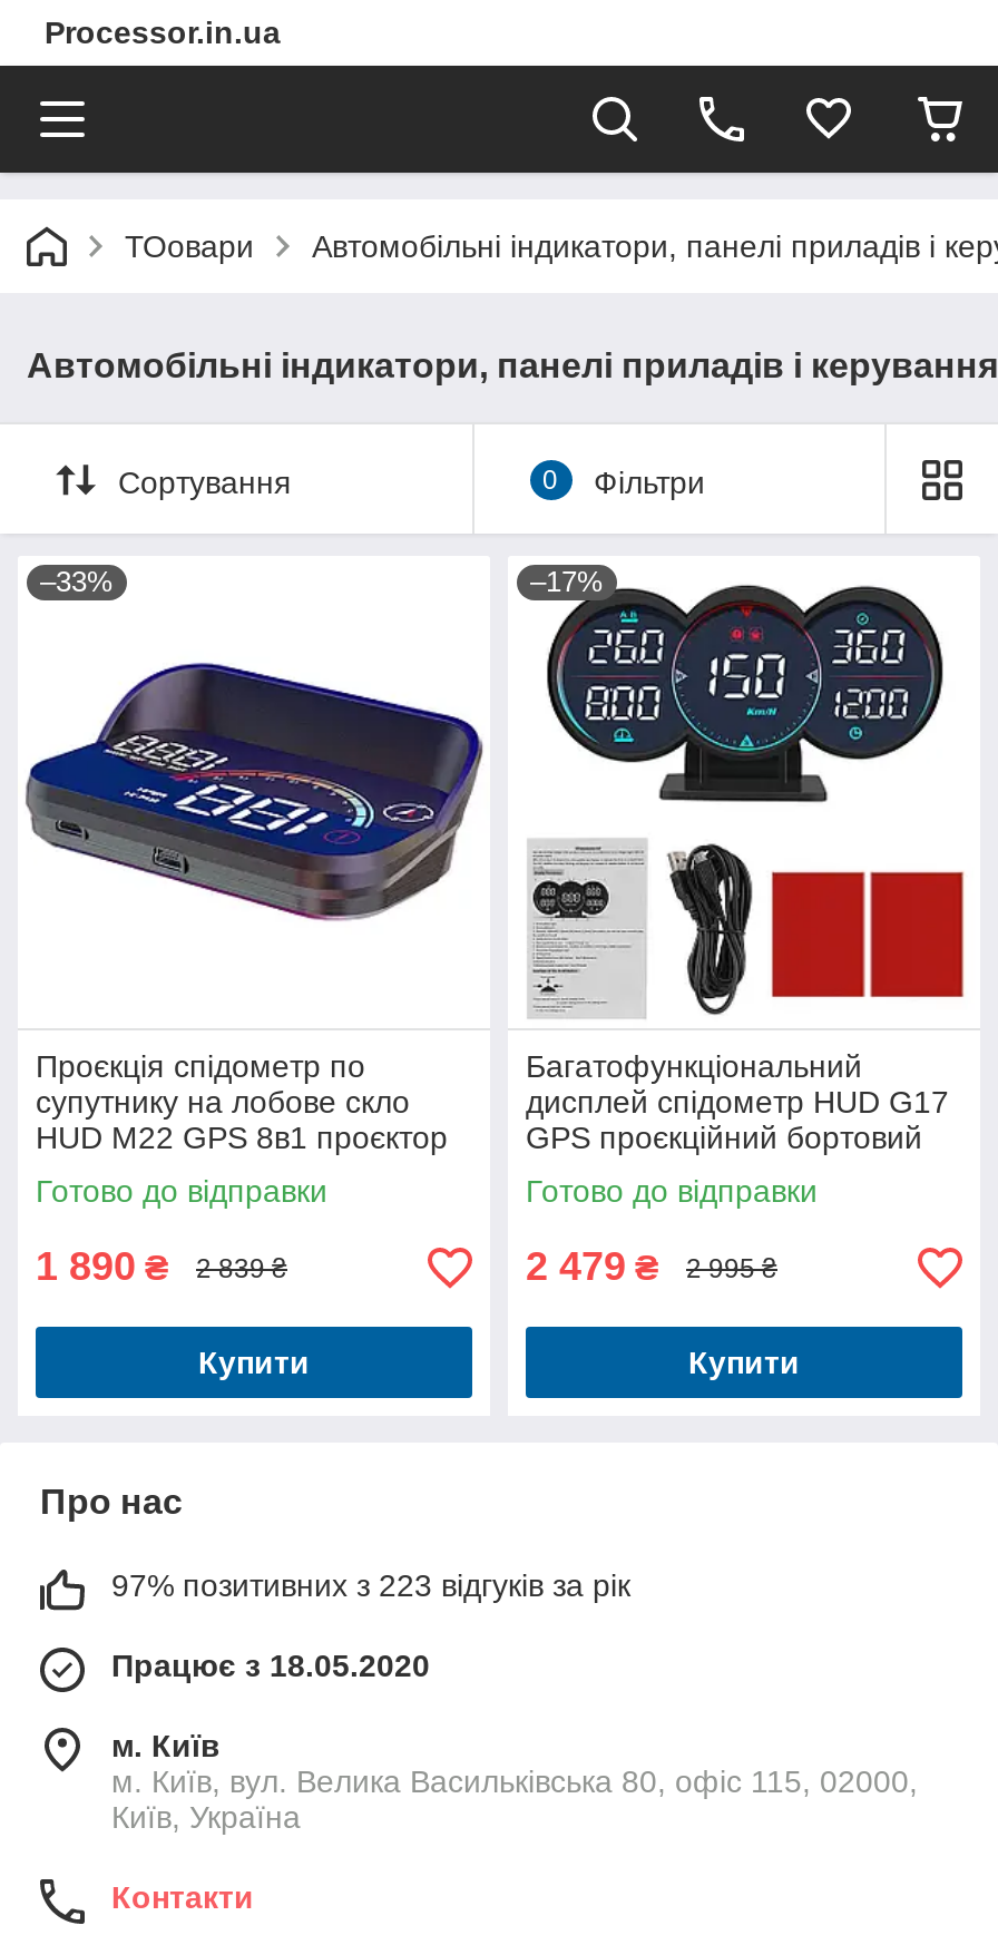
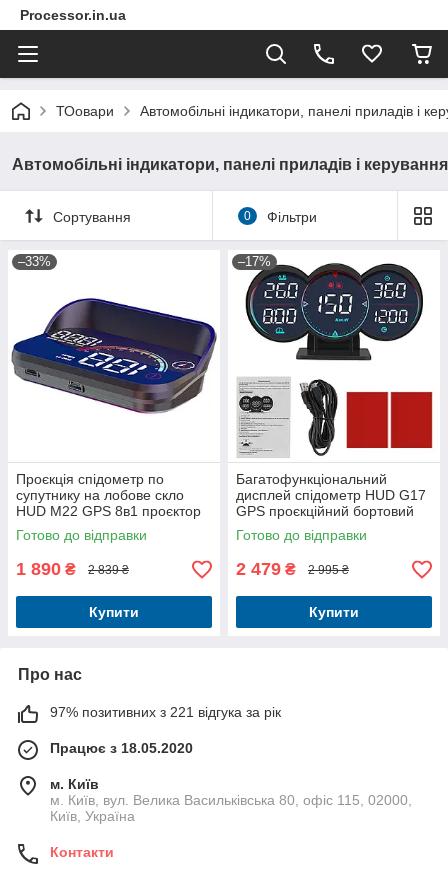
[111,1567,630,1603] 97% позитивних з 223 відгуків за рік -> [50,704,281,720] 97% позитивних з 221 відгука за рік

